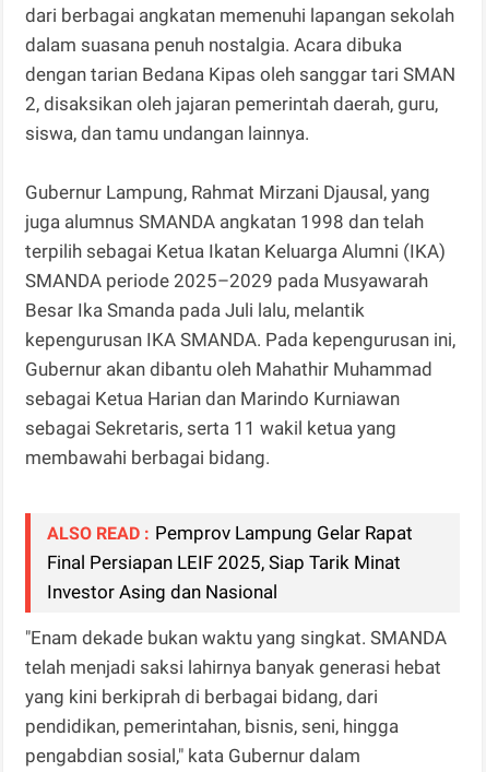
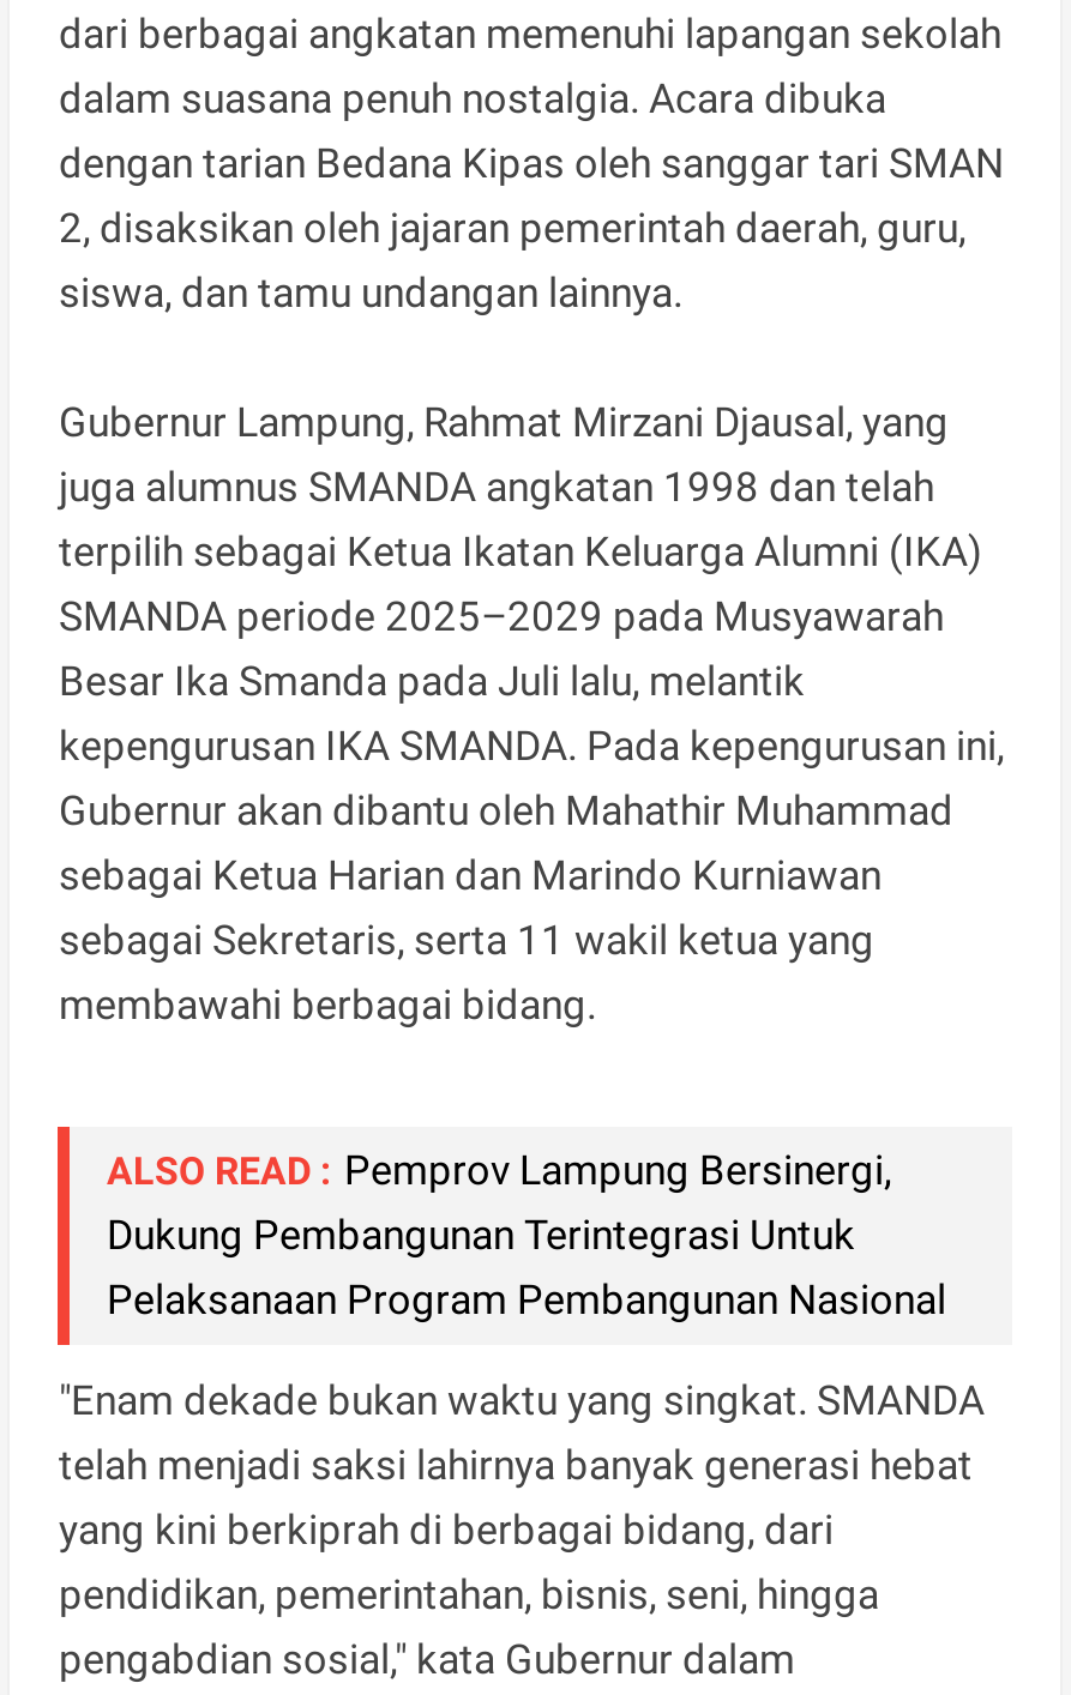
[48,522,413,603] ALSO READ : Pemprov Lampung Gelar Rapat | Final Persiapan LEIF 2025, Siap Tarik Minat | Investor Asing dan Nasional -> [107,1146,946,1324] ALSO READ : Pemprov Lampung Bersinergi, | Dukung Pembangunan Terintegrasi Untuk | Pelaksanaan Program Pembangunan Nasional

